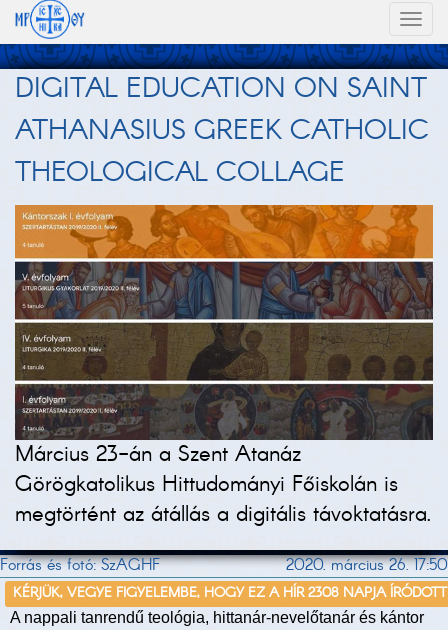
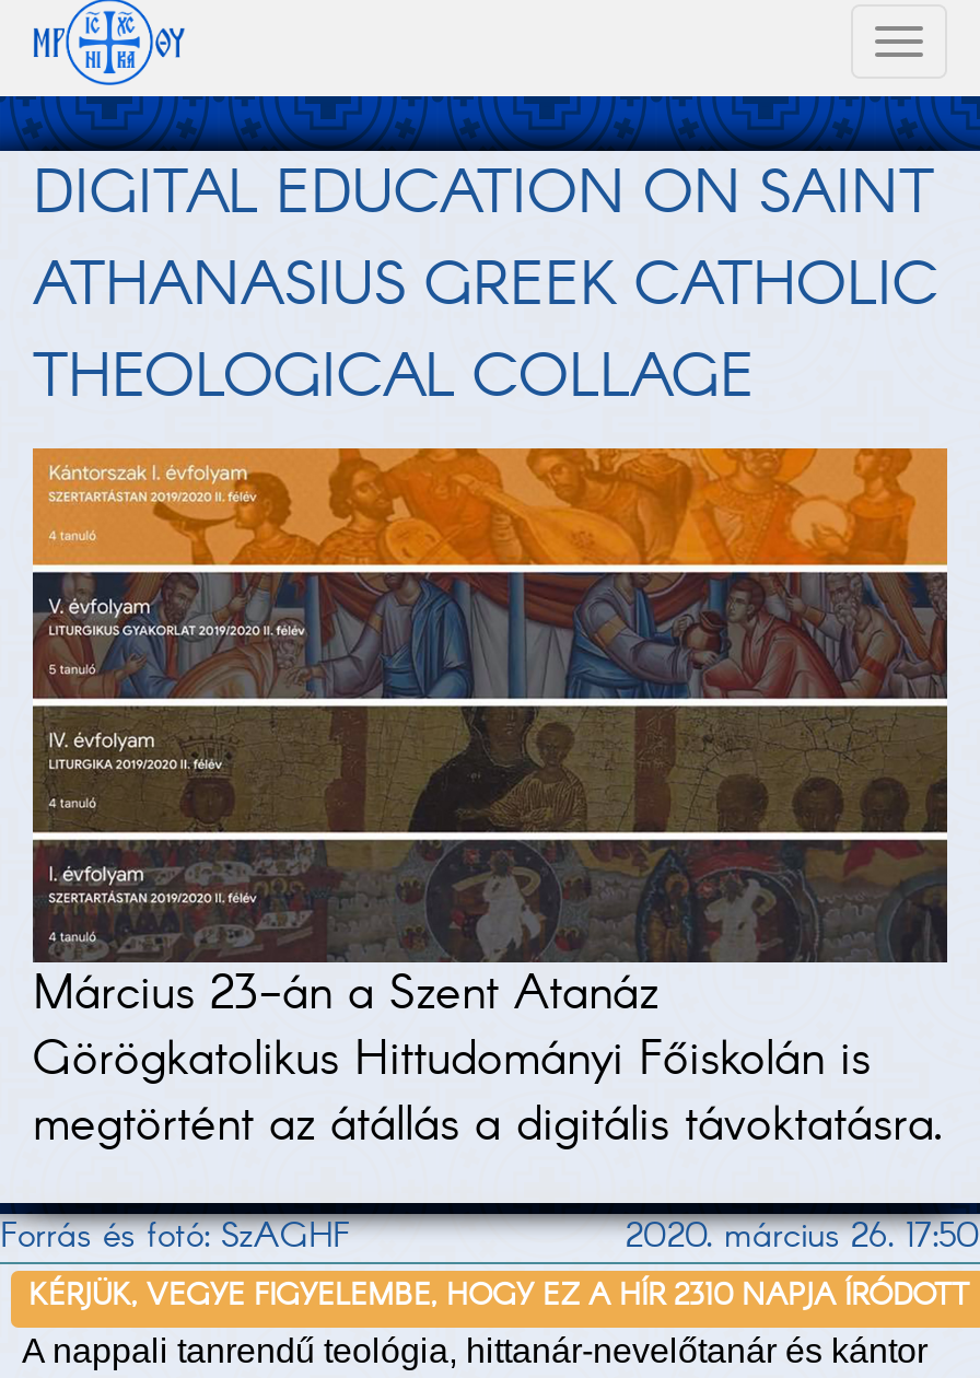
[13,584,447,603] KÉRJÜK, VEGYE FIGYELEMBE, HOGY EZ A HÍR 2308 NAPJA ÍRÓDOTT -> [29,1278,969,1319] KÉRJÜK, VEGYE FIGYELEMBE, HOGY EZ A HÍR 2310 NAPJA ÍRÓDOTT

